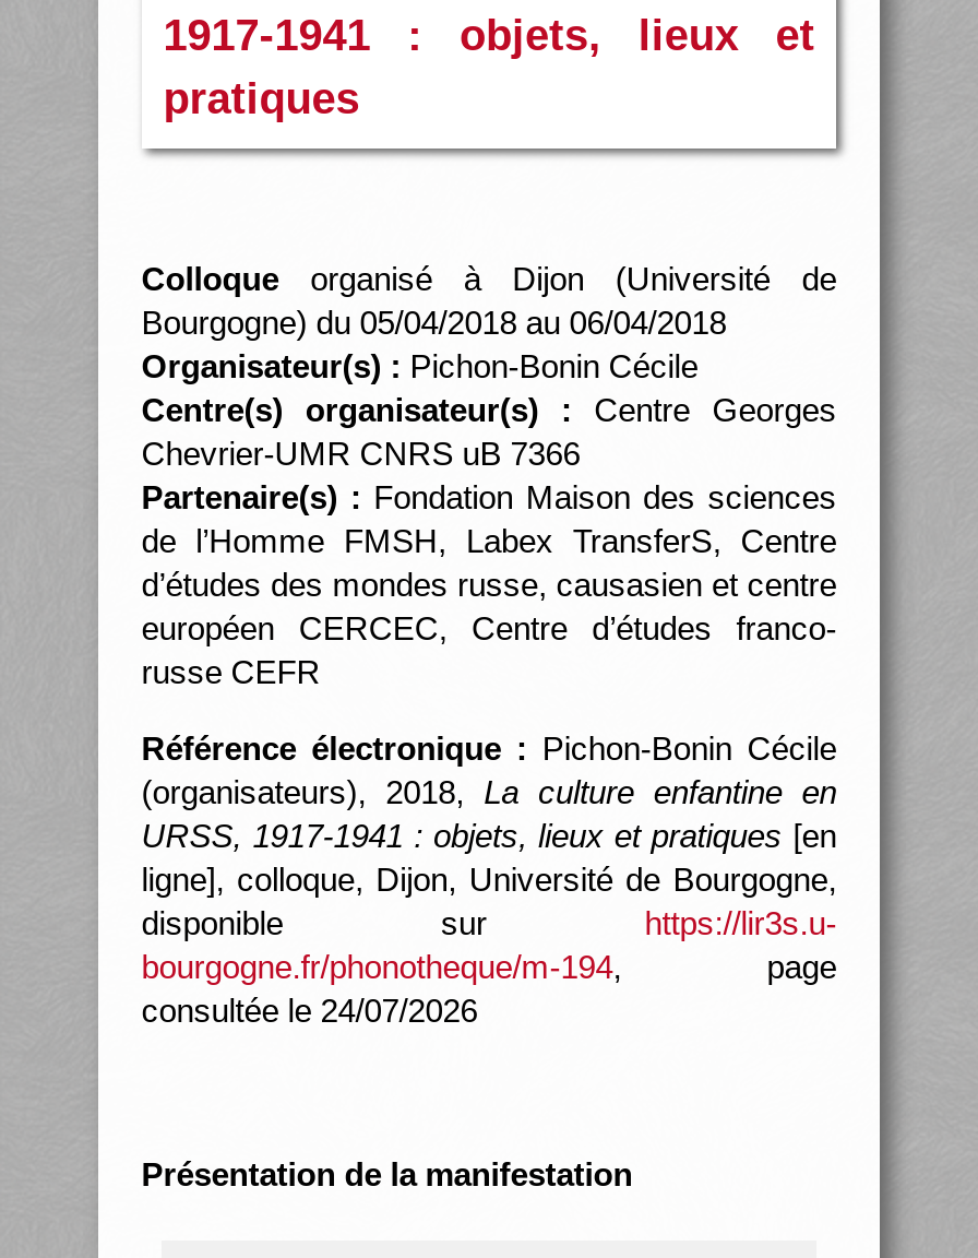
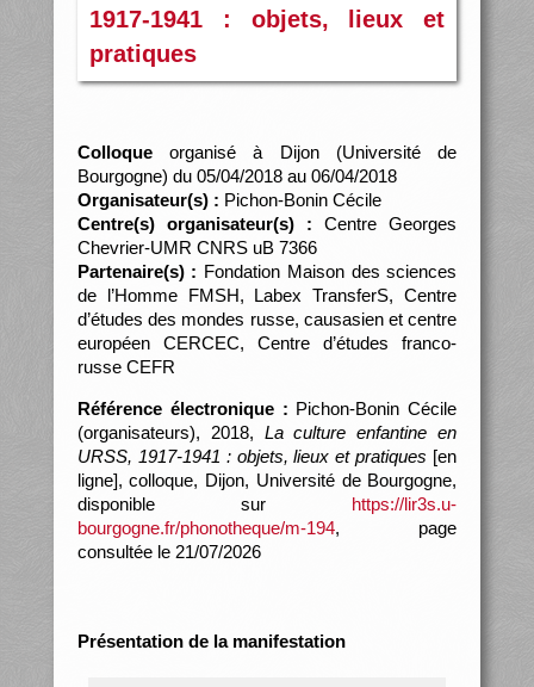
[141,992,478,1030] consultée le 24/07/2026 -> [77,542,261,562] consultée le 21/07/2026

